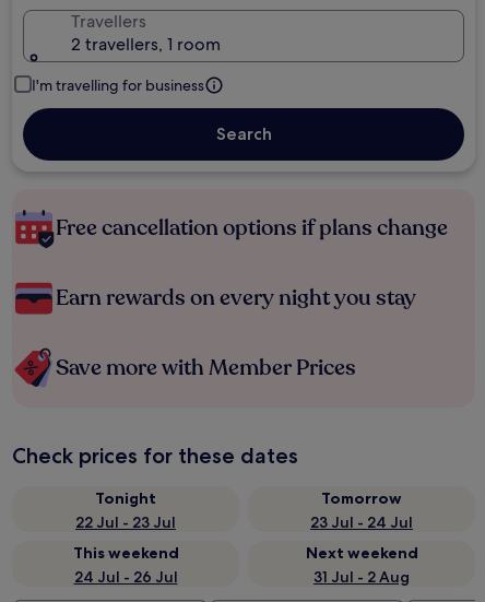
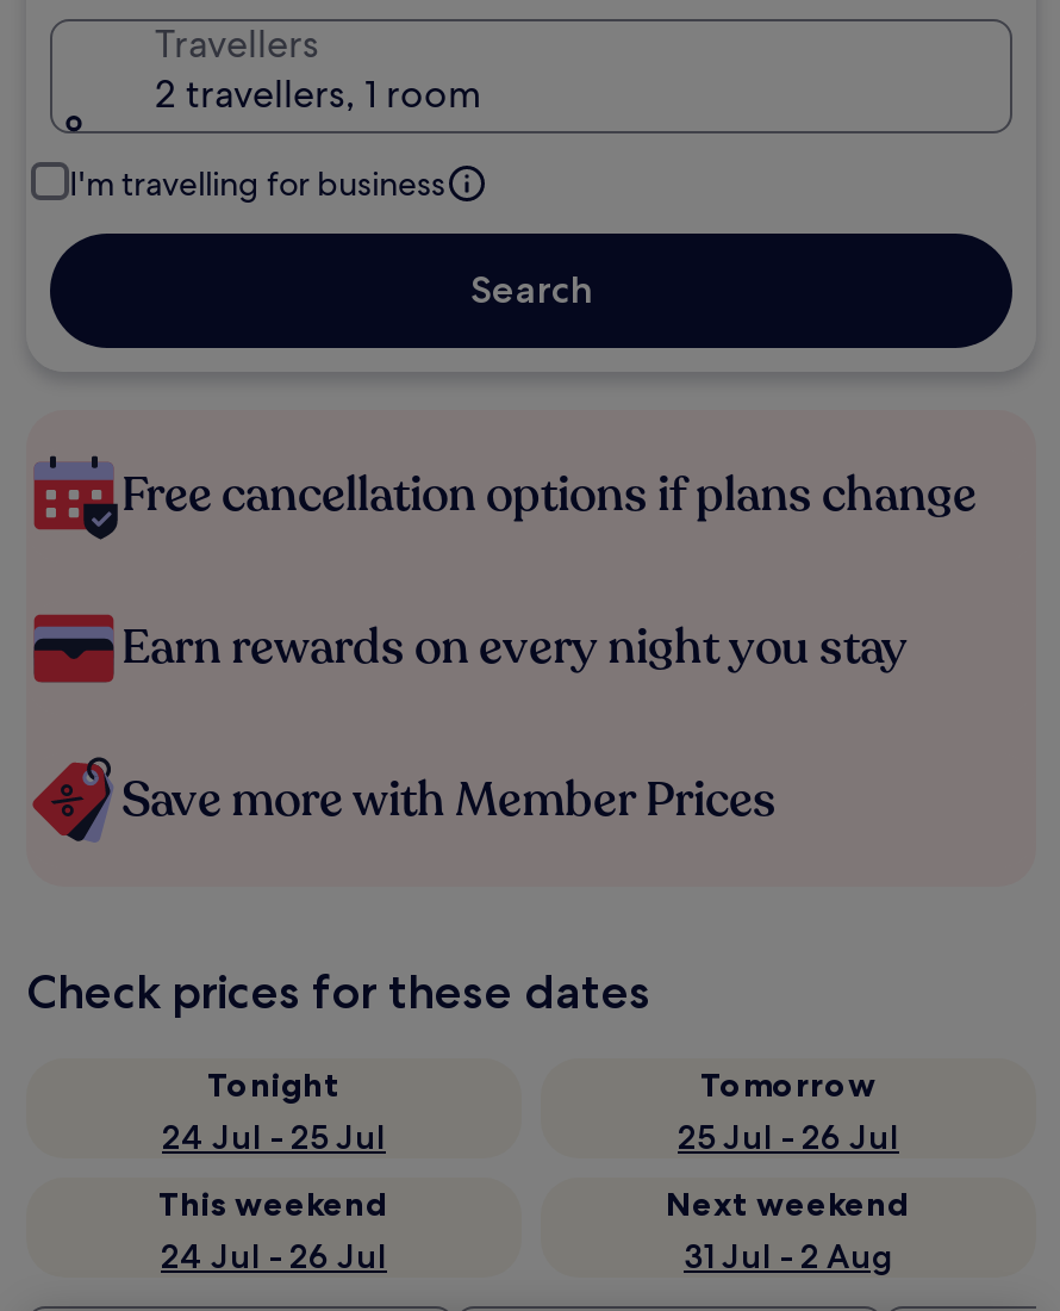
[75,512,176,532] 22 Jul - 23 Jul -> [162,1116,386,1158] 24 Jul - 25 Jul
[310,512,413,532] 23 Jul - 24 Jul -> [678,1116,899,1158] 25 Jul - 26 Jul

